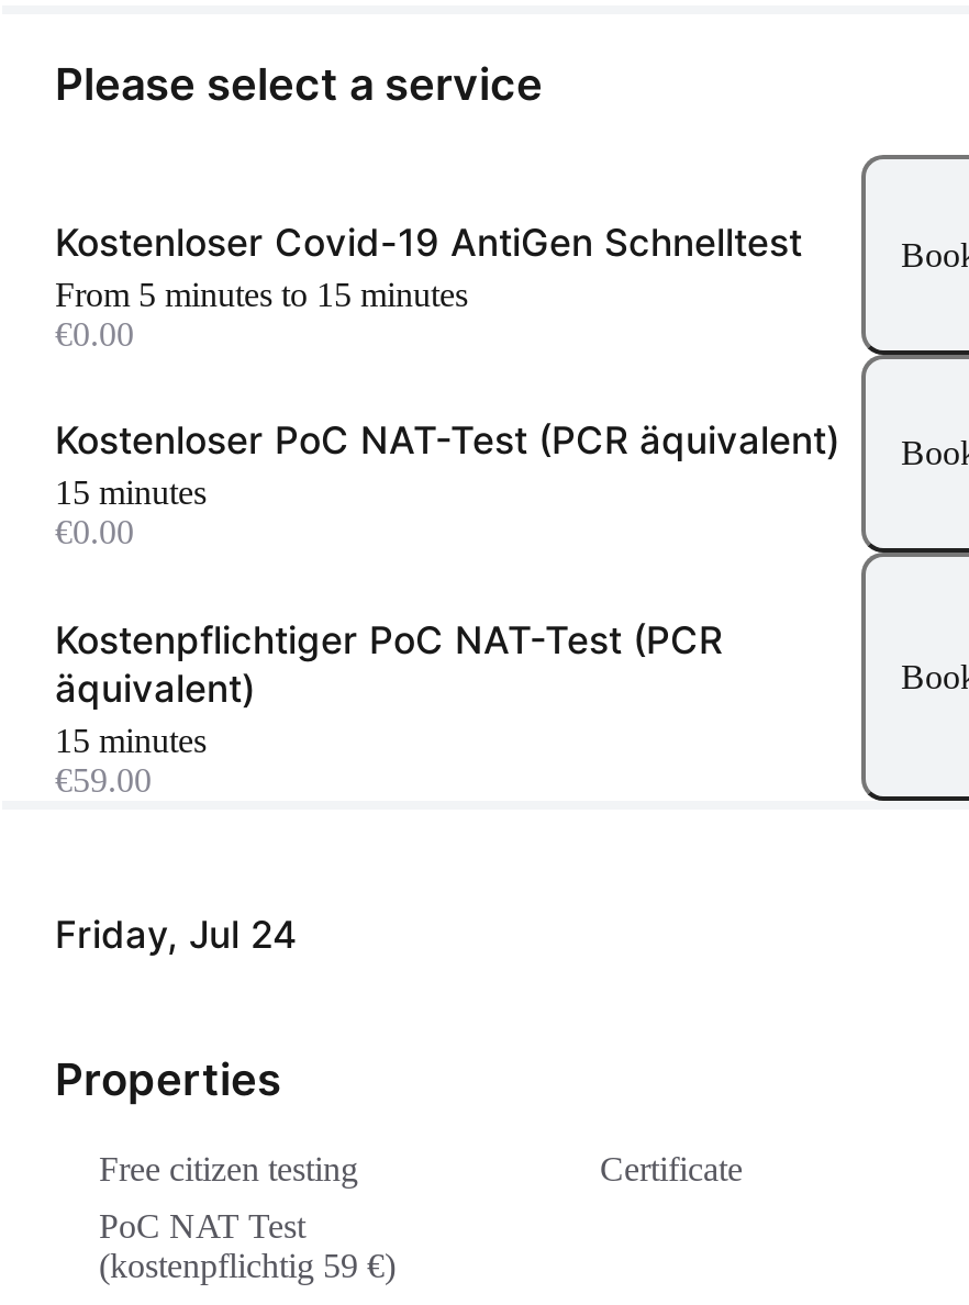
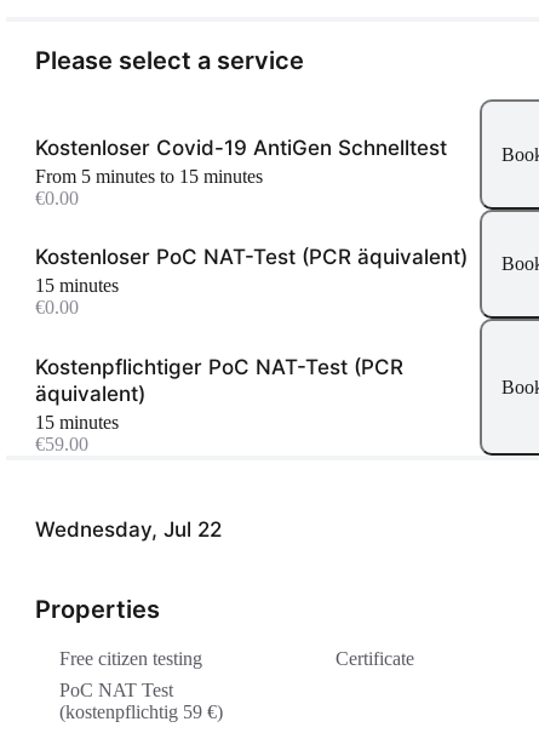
[55,913,297,957] Friday, Jul 24 -> [35,517,222,542] Wednesday, Jul 22

